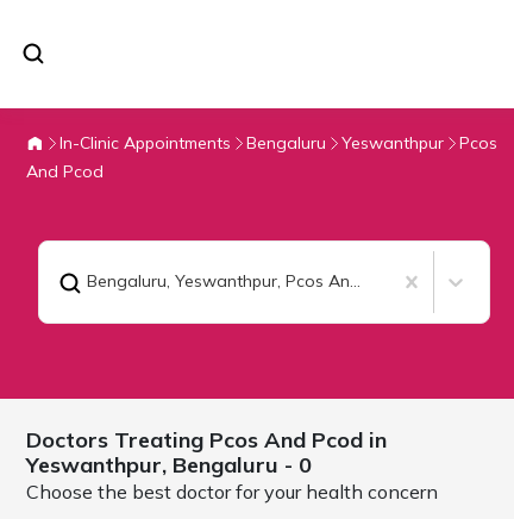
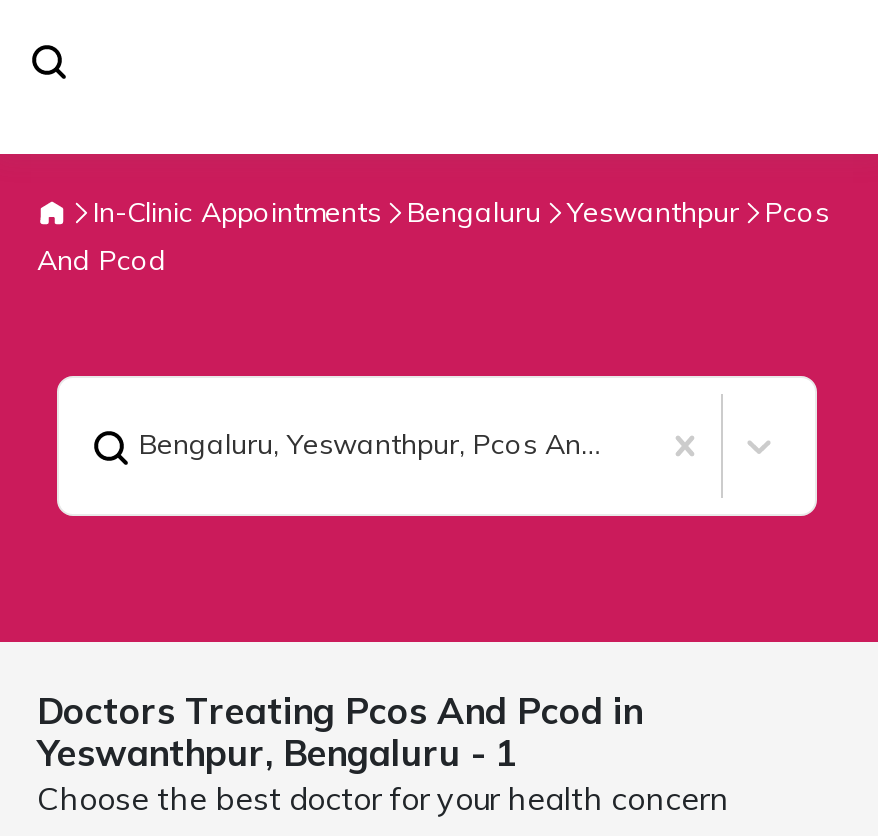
[26,451,312,478] Yeswanthpur, Bengaluru - 0 -> [37,730,517,776] Yeswanthpur, Bengaluru - 1

